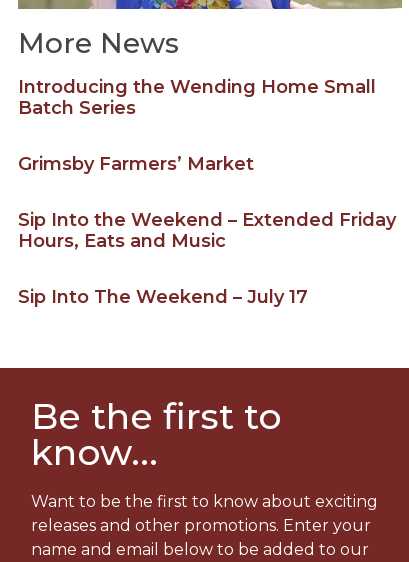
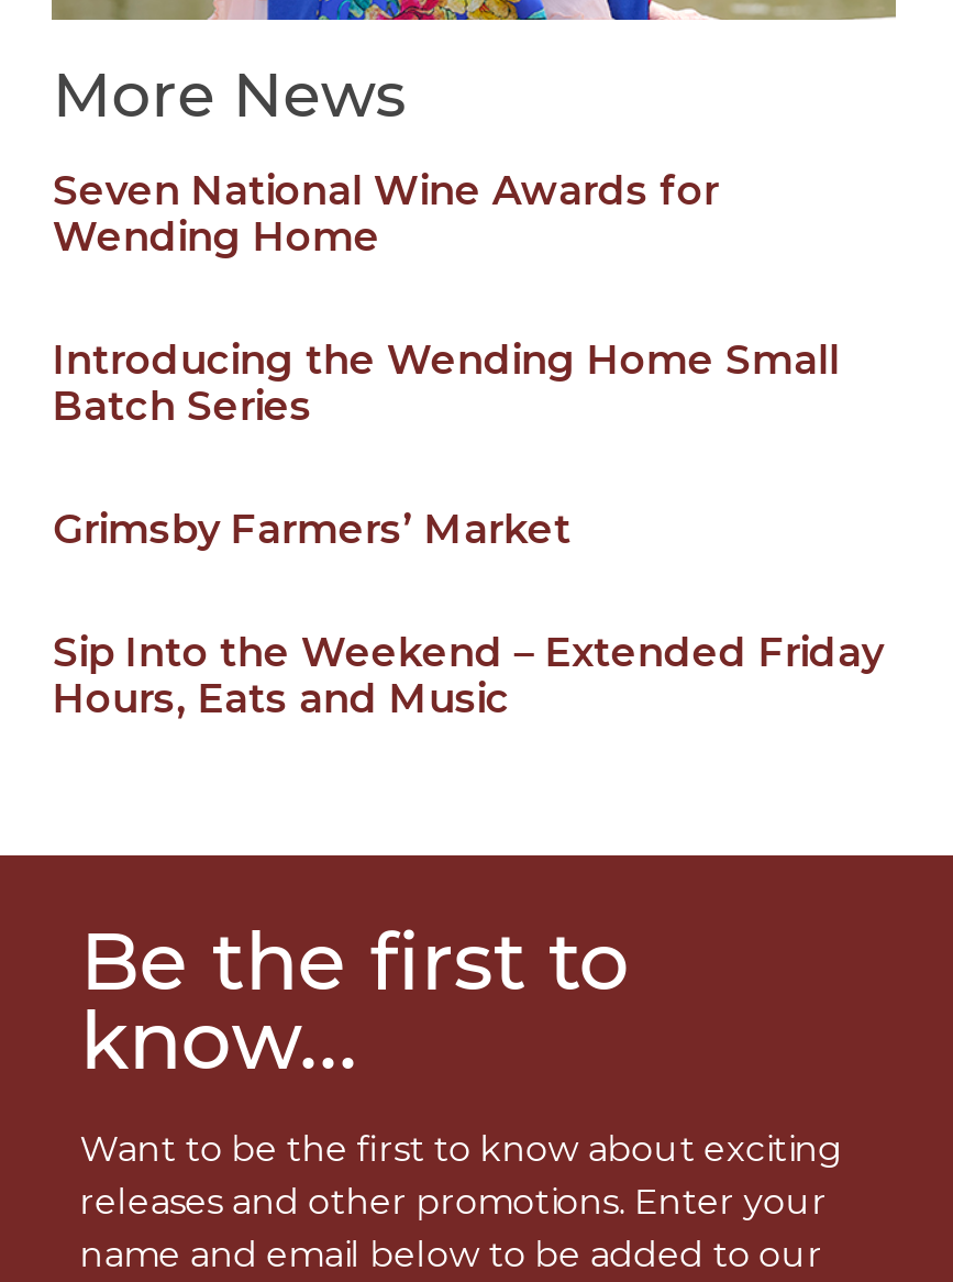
none -> [53,168,719,262] Seven National Wine Awards for | Wending Home
moved [18,76,396,252] -> [53,337,884,724]: Introducing the Wending Home Small | Batch Series | Grimsby Farmers’ Market | Sip Into the Weekend – Extended Friday | Hours, Eats and Music
[18,286,308,308] Sip Into The Weekend – July 17 -> none

